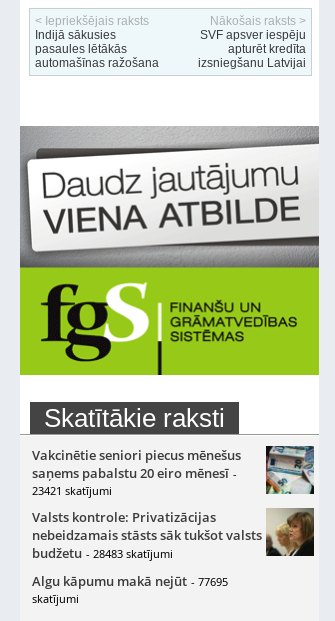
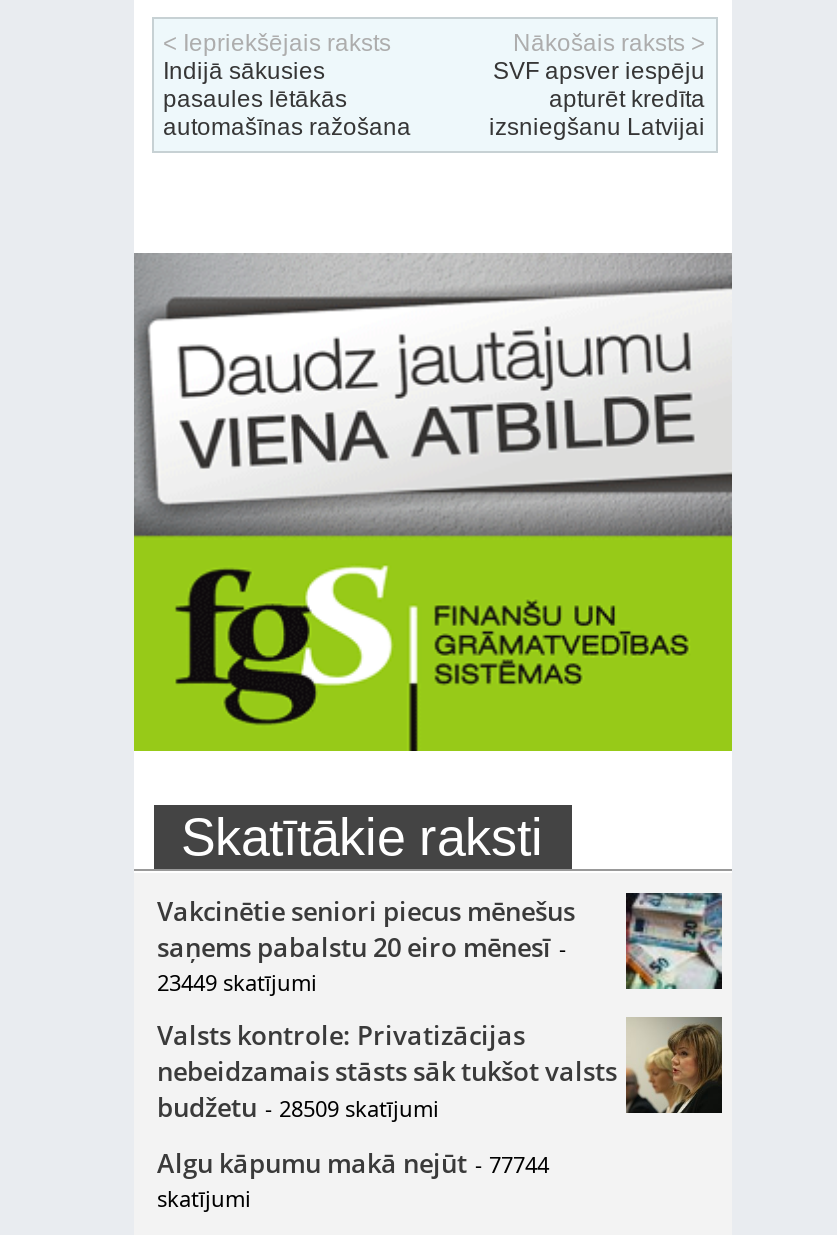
[31,483,111,498] 23421 skatījumi -> [157,968,317,998] 23449 skatījumi
[31,544,172,562] budžetu - 28483 skatījumi -> [157,1090,439,1126] budžetu - 28509 skatījumi
[31,572,227,590] Algu kāpumu makā nejūt - 77695 -> [157,1146,549,1182] Algu kāpumu makā nejūt - 77744

